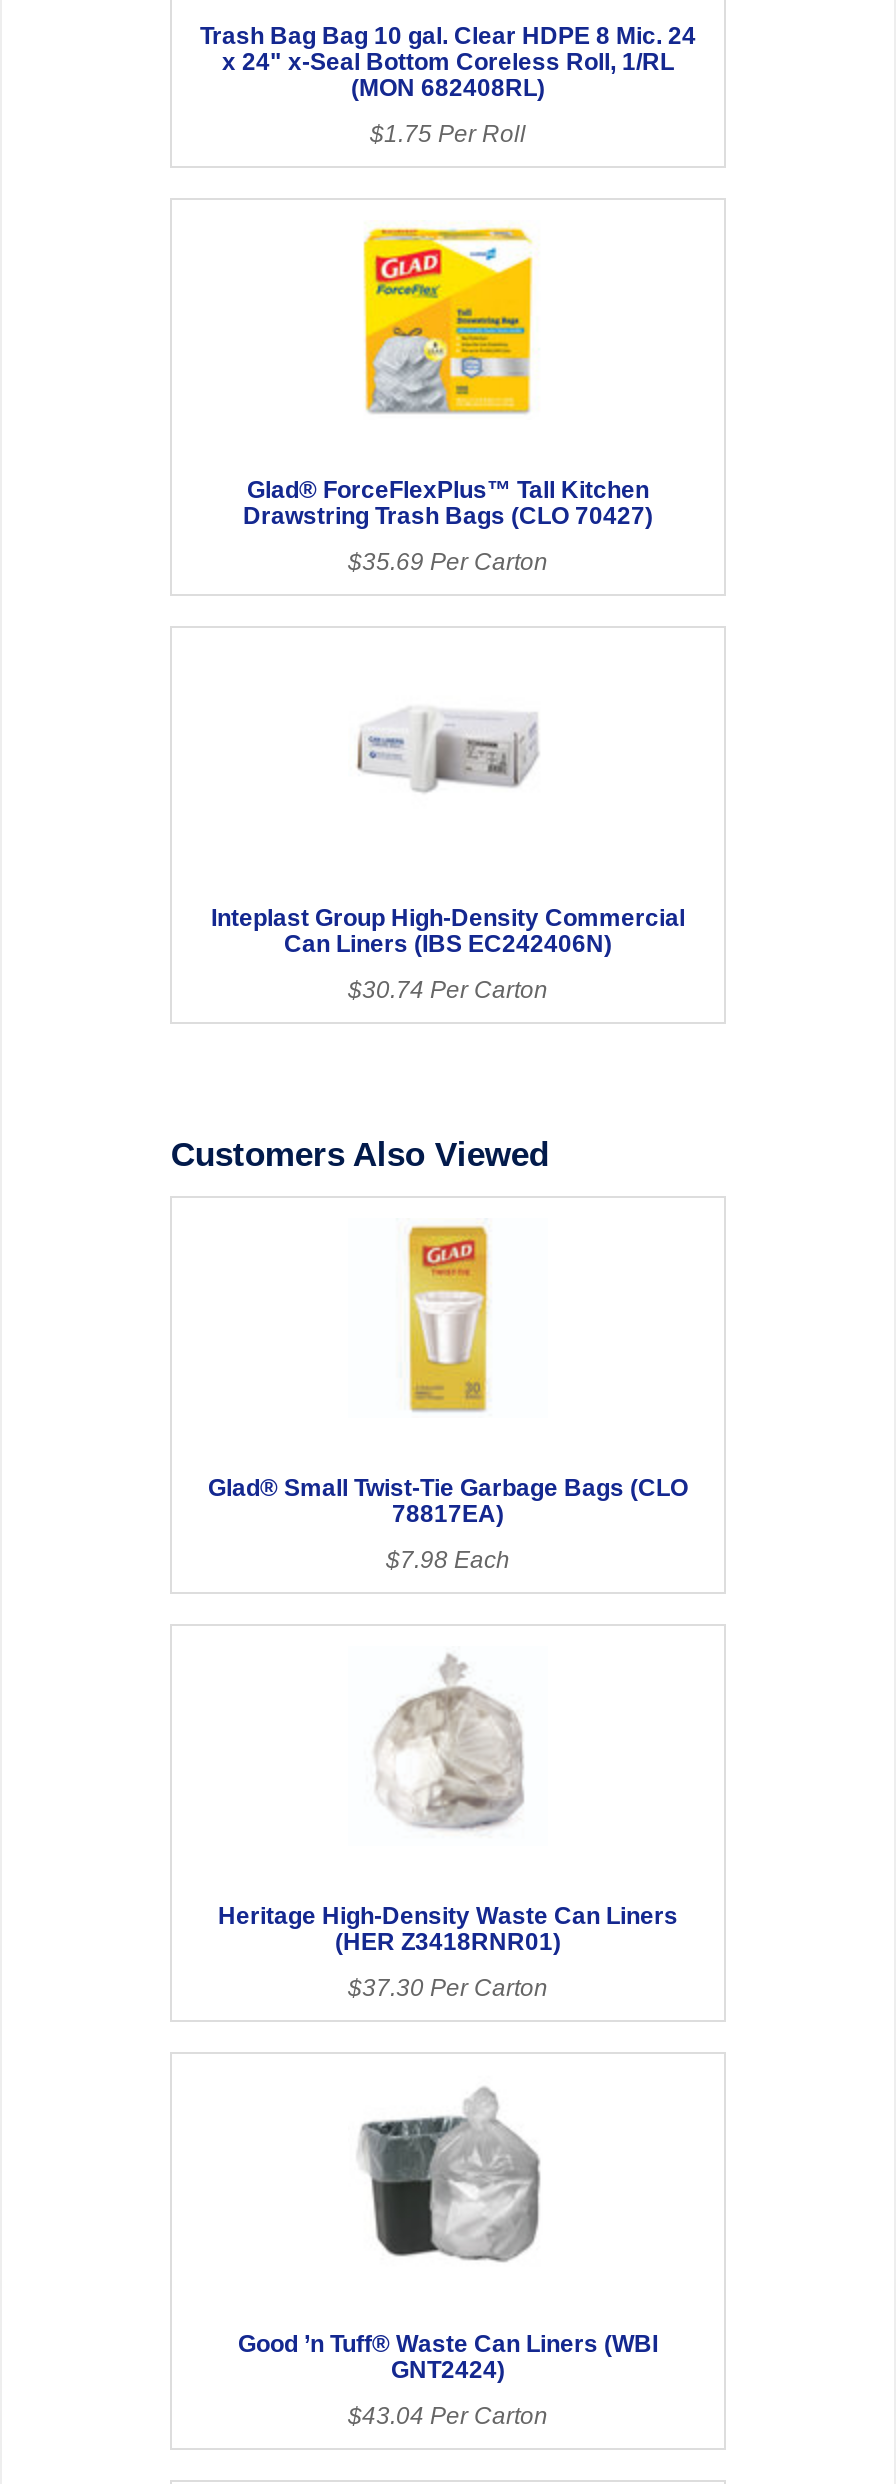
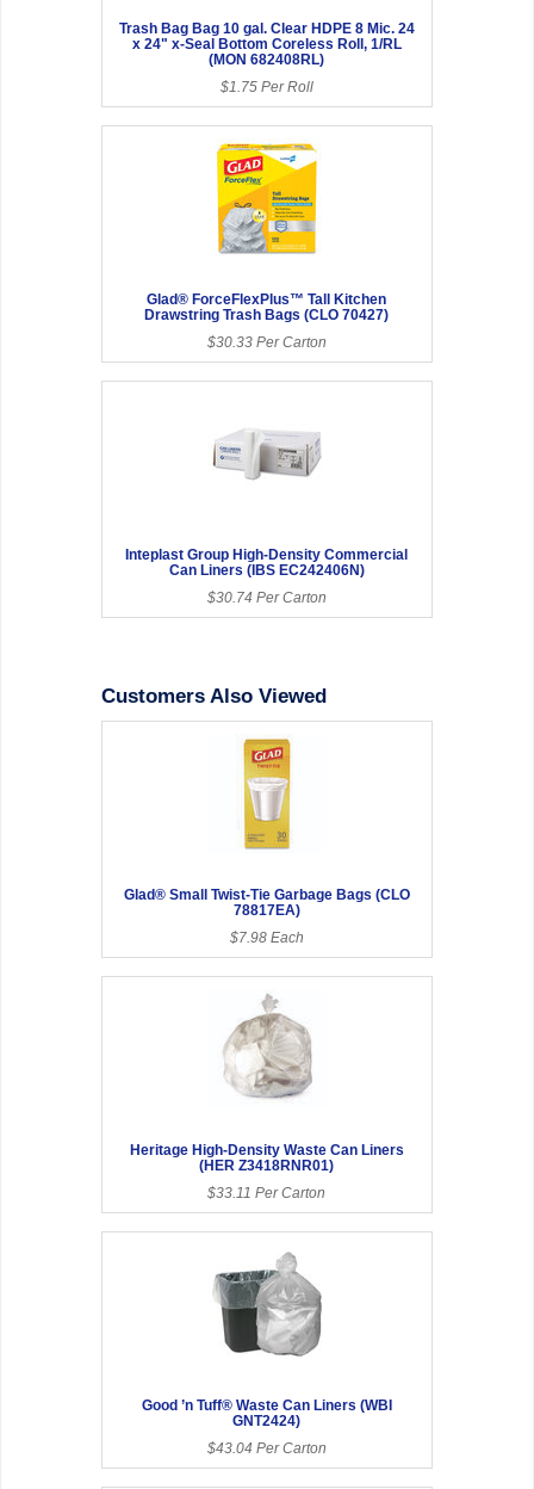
[348,549,548,577] $35.69 Per Carton -> [207,334,327,351] $30.33 Per Carton
[348,1975,548,2003] $37.30 Per Carton -> [208,1185,326,1202] $33.11 Per Carton

